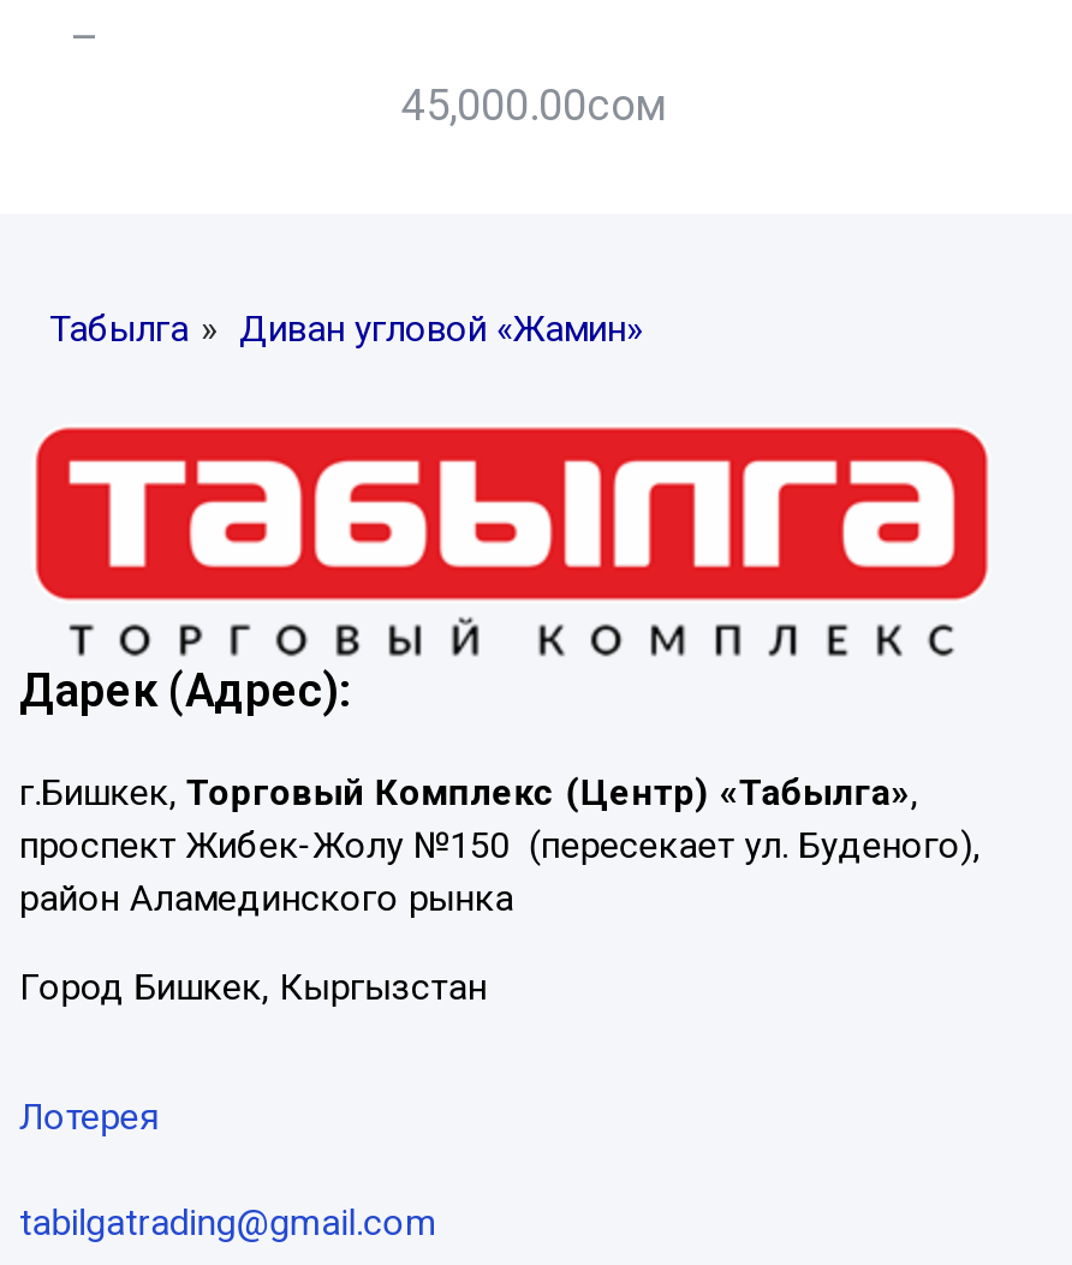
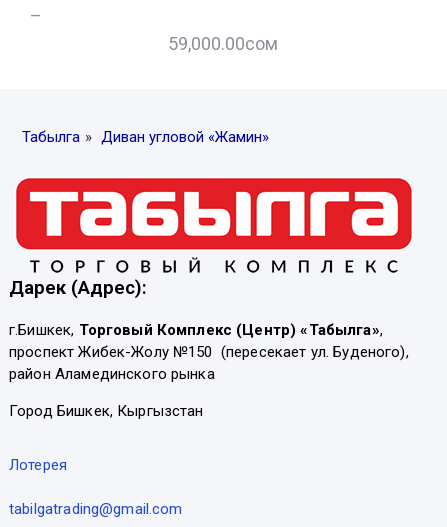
[401,78,666,129] 45,000.00сом -> [168,32,278,53] 59,000.00сом

